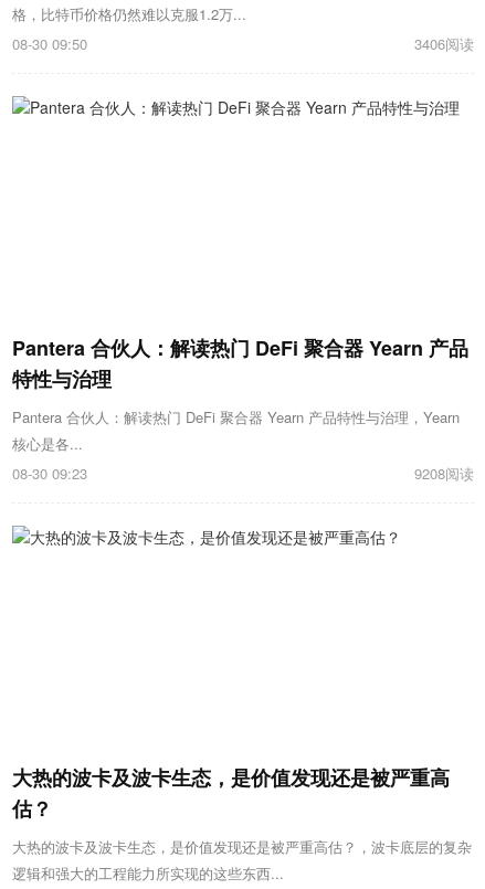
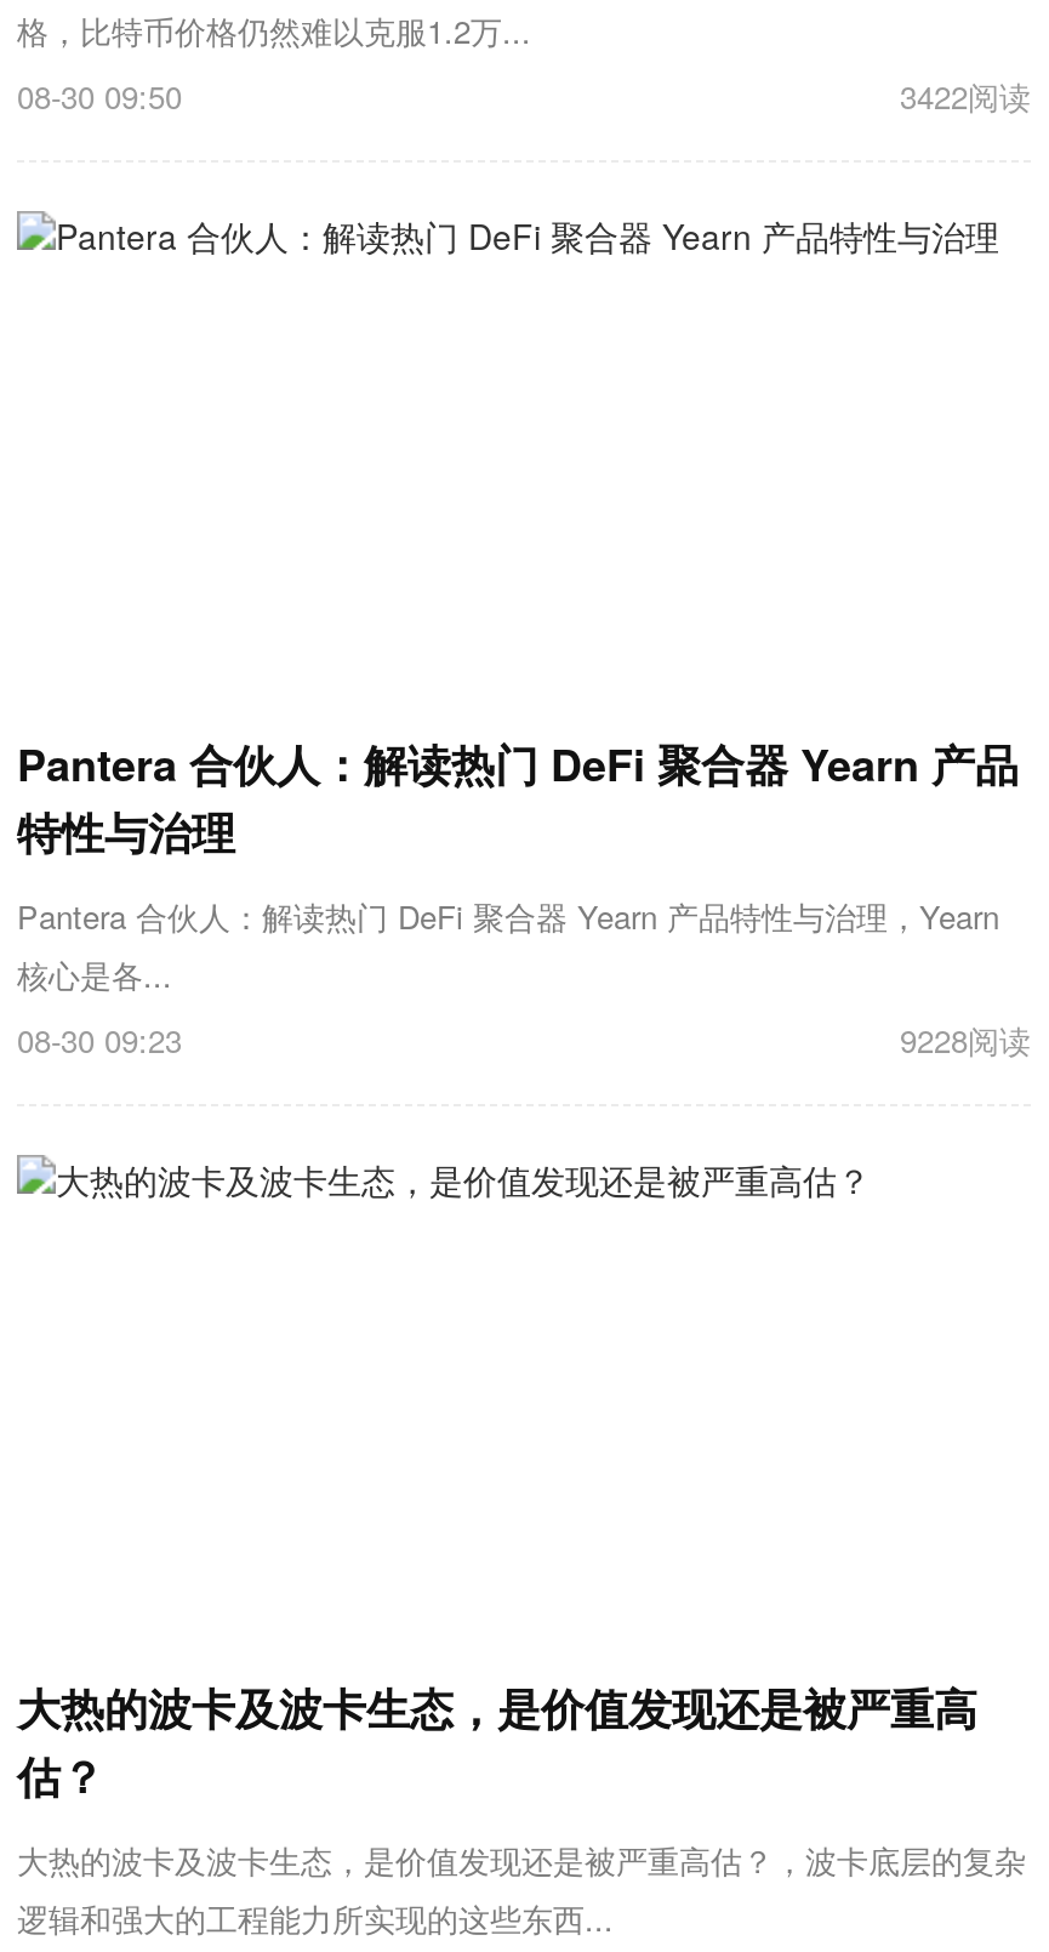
[414,33,474,54] 3406阅读 -> [900,73,1031,119] 3422阅读
[414,463,474,484] 9208阅读 -> [900,1017,1031,1063] 9228阅读

